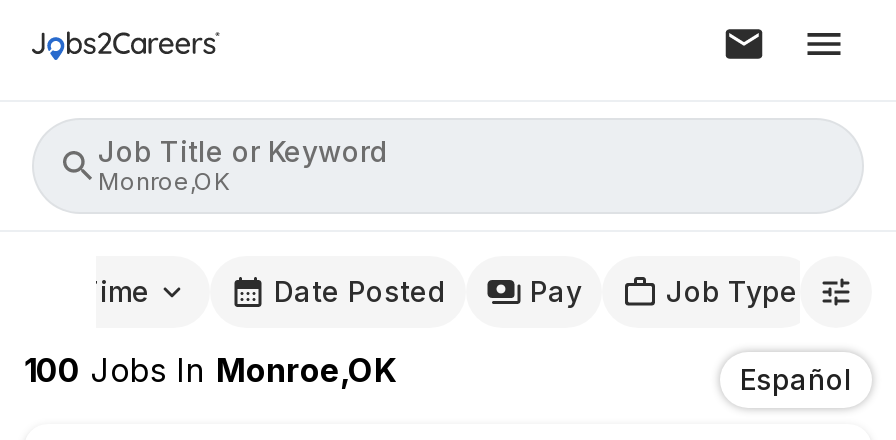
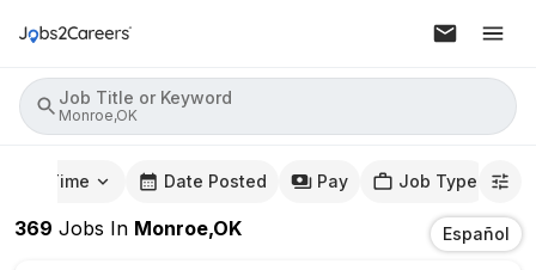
[24,350,396,390] 100 Jobs In Monroe,OK -> [14,216,242,240] 369 Jobs In Monroe,OK

